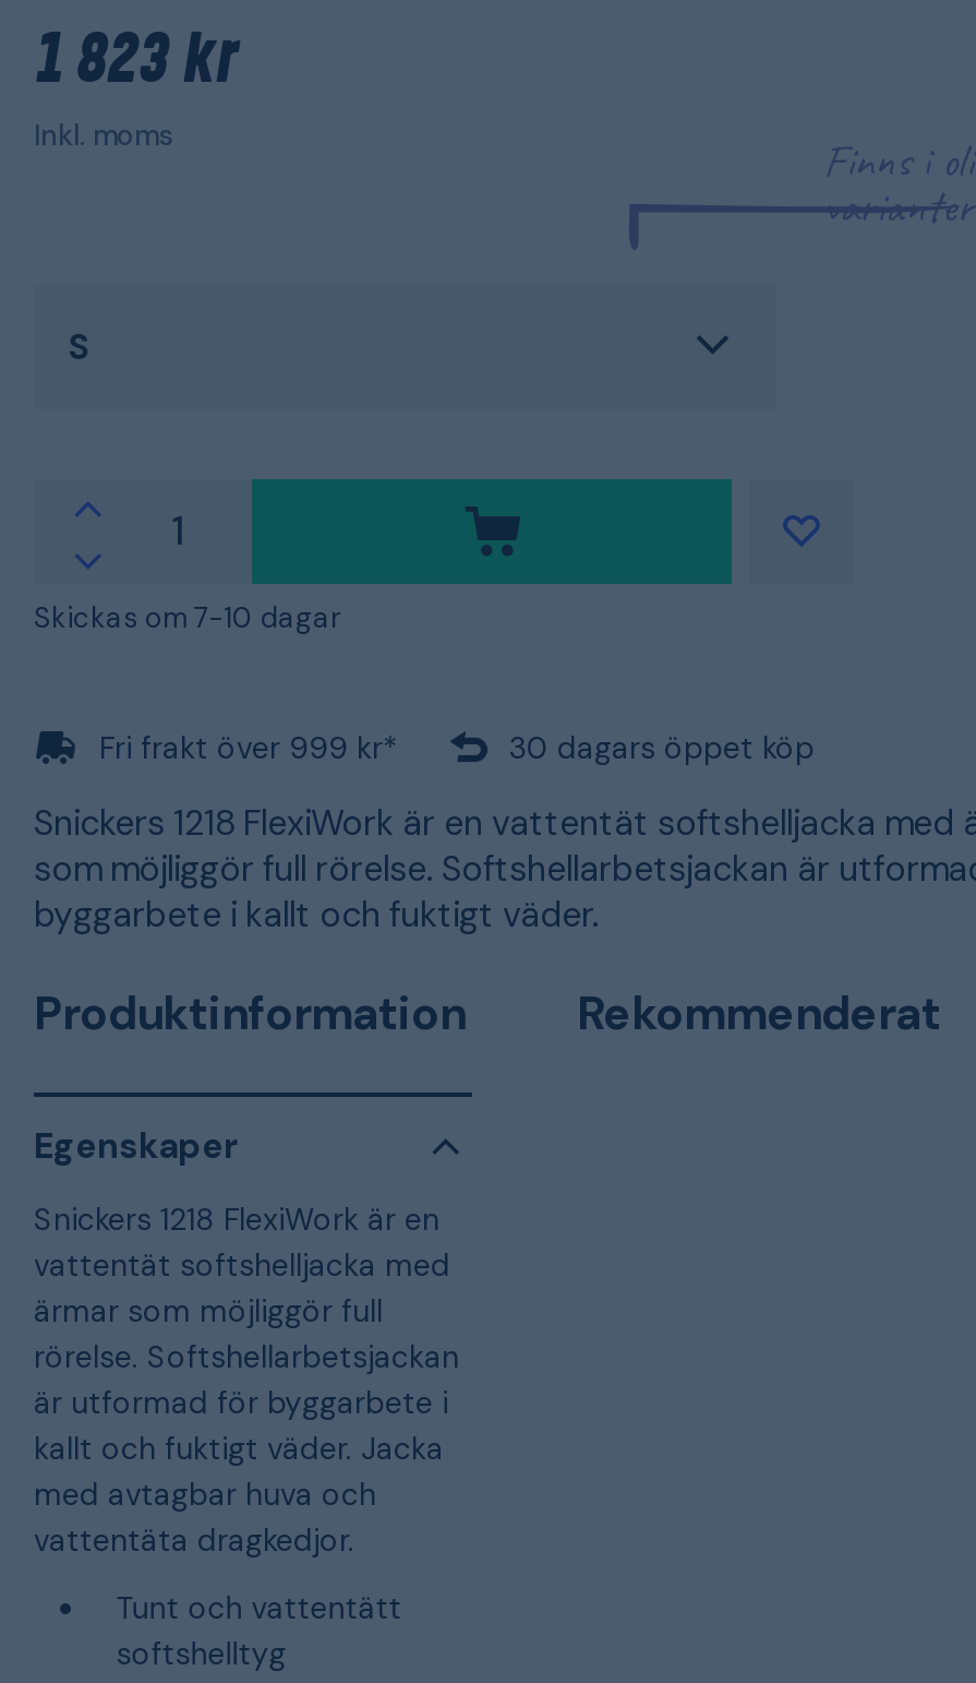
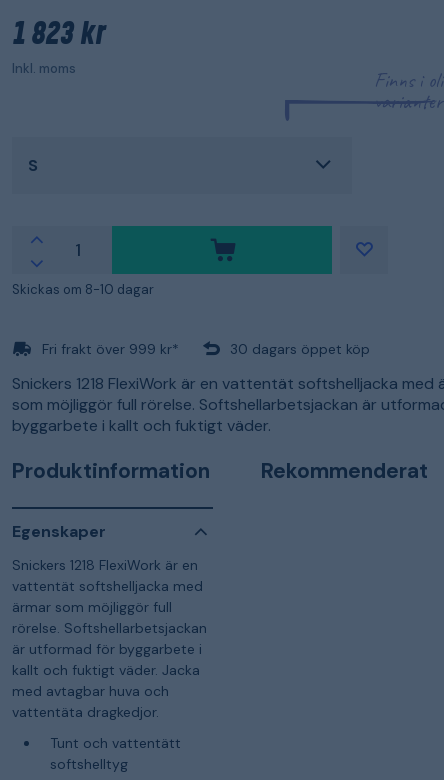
[34,598,341,635] Skickas om 7-10 dagar -> [12,280,154,297] Skickas om 8-10 dagar

